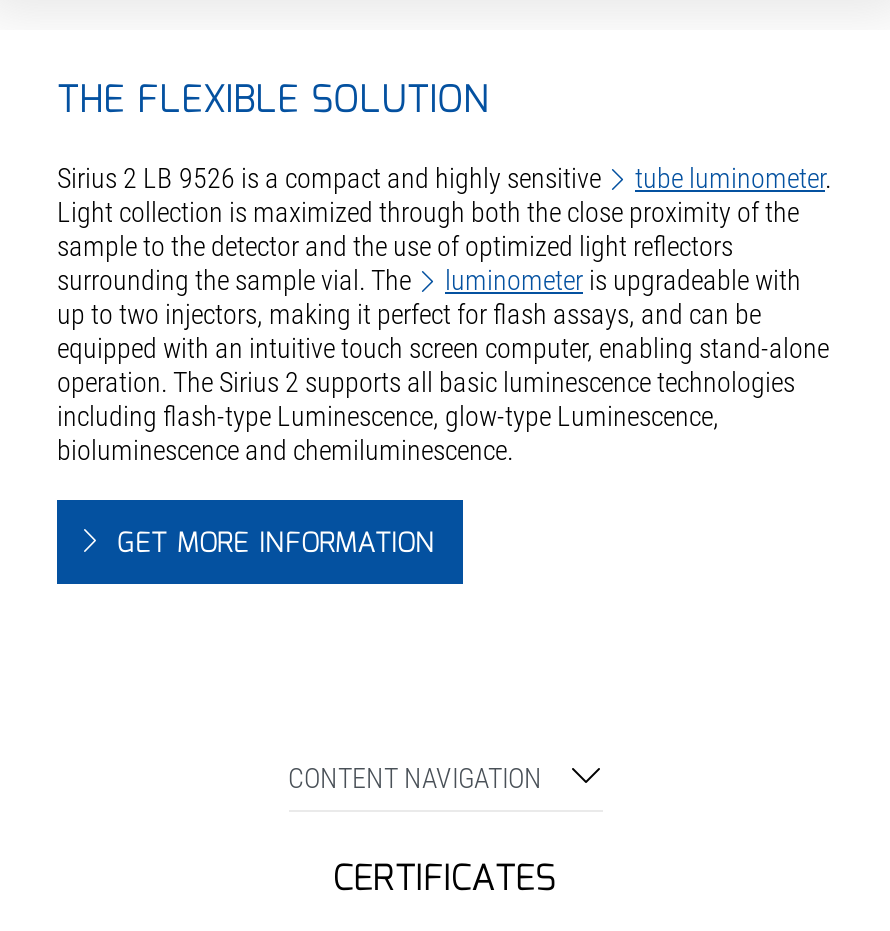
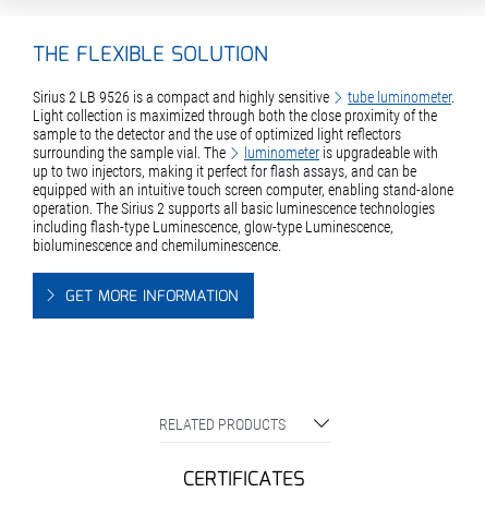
[288,762,542,794] CONTENT NAVIGATION -> [159,416,285,433] RELATED PRODUCTS

